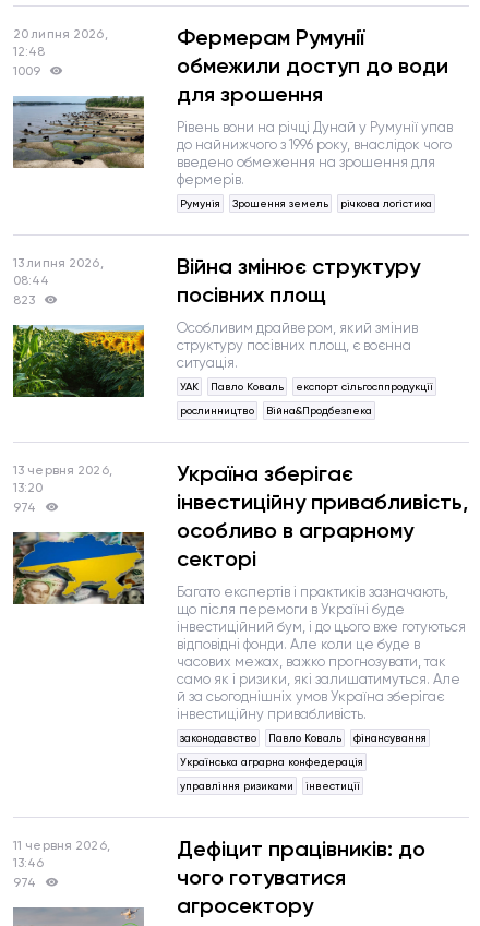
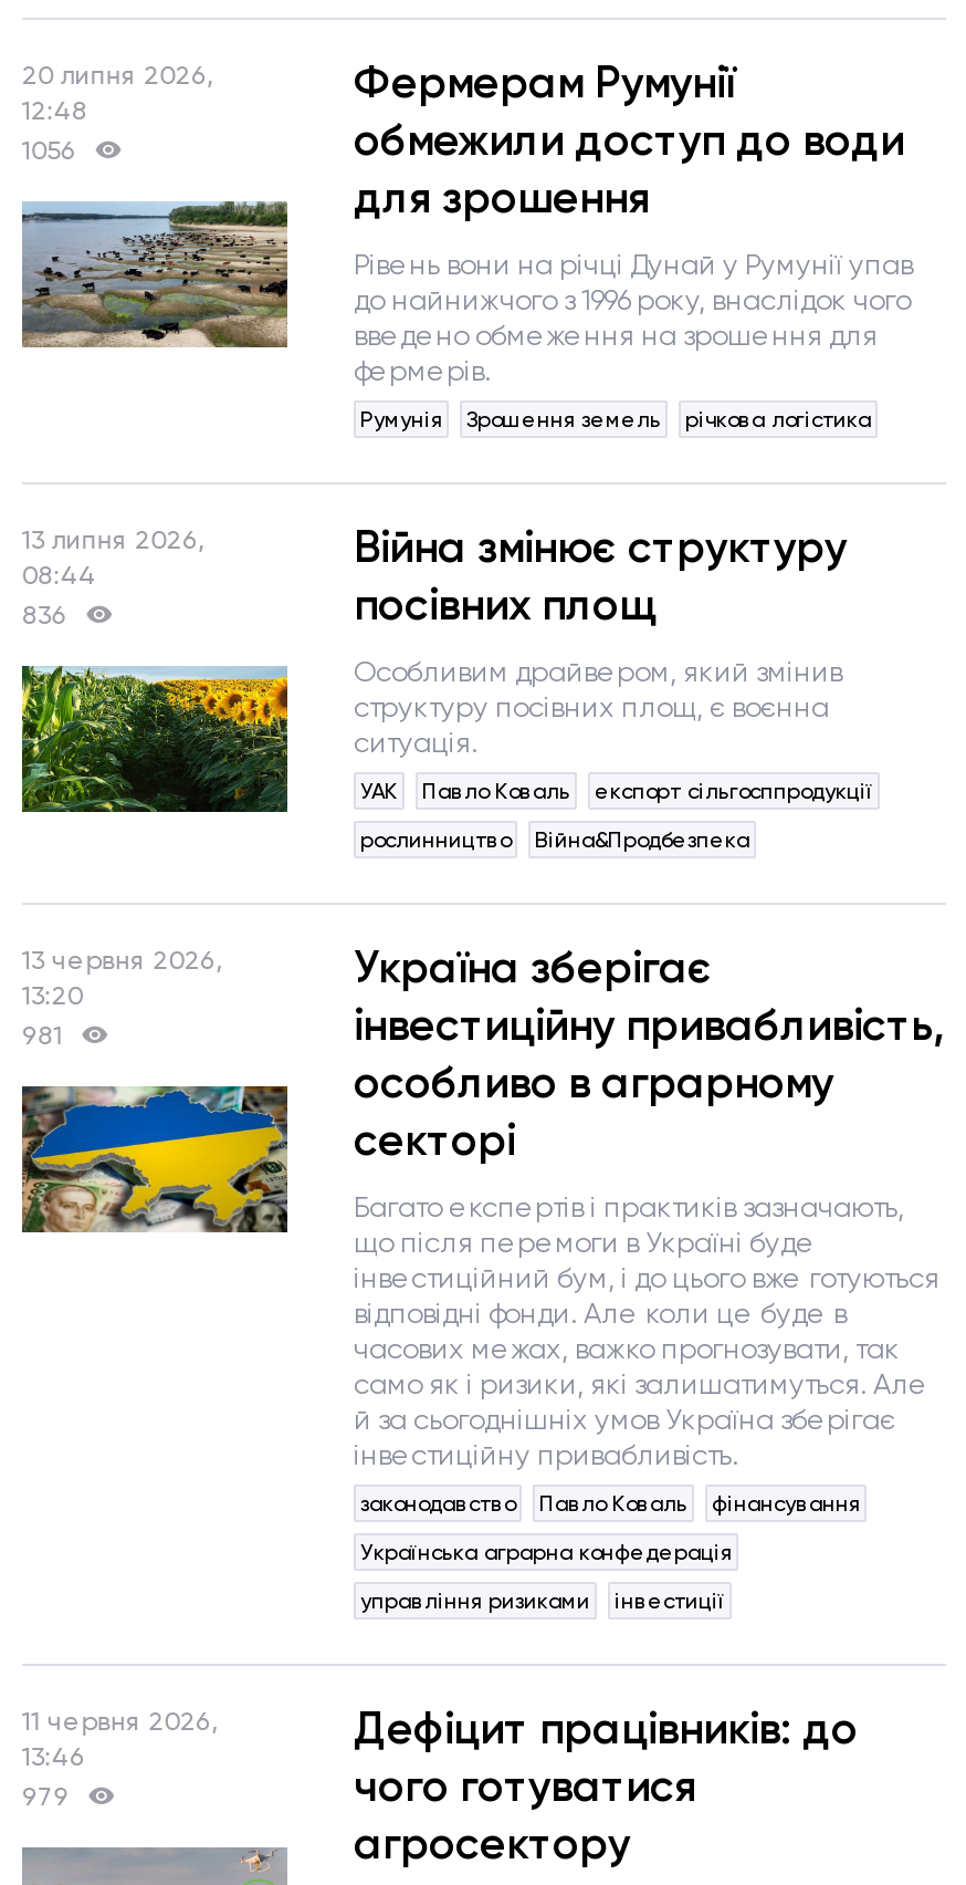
[13,63,41,79] 1009 -> [22,135,76,166] 1056
[13,292,35,308] 823 -> [22,600,67,631] 836
[13,500,36,515] 974 -> [22,1020,63,1051] 981
[13,875,36,890] 974 -> [22,1781,69,1812] 979

